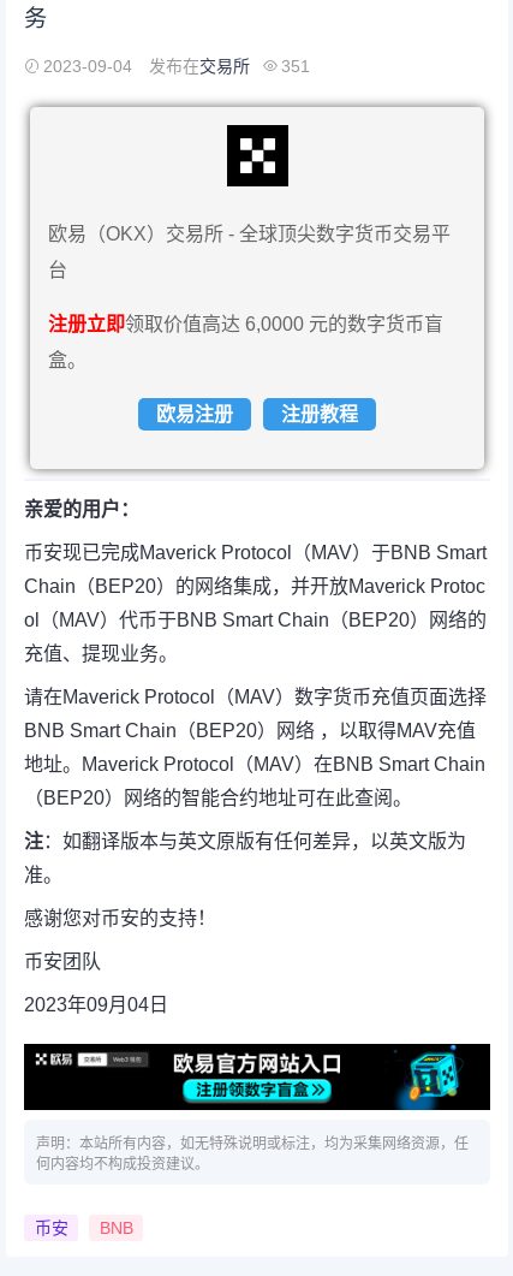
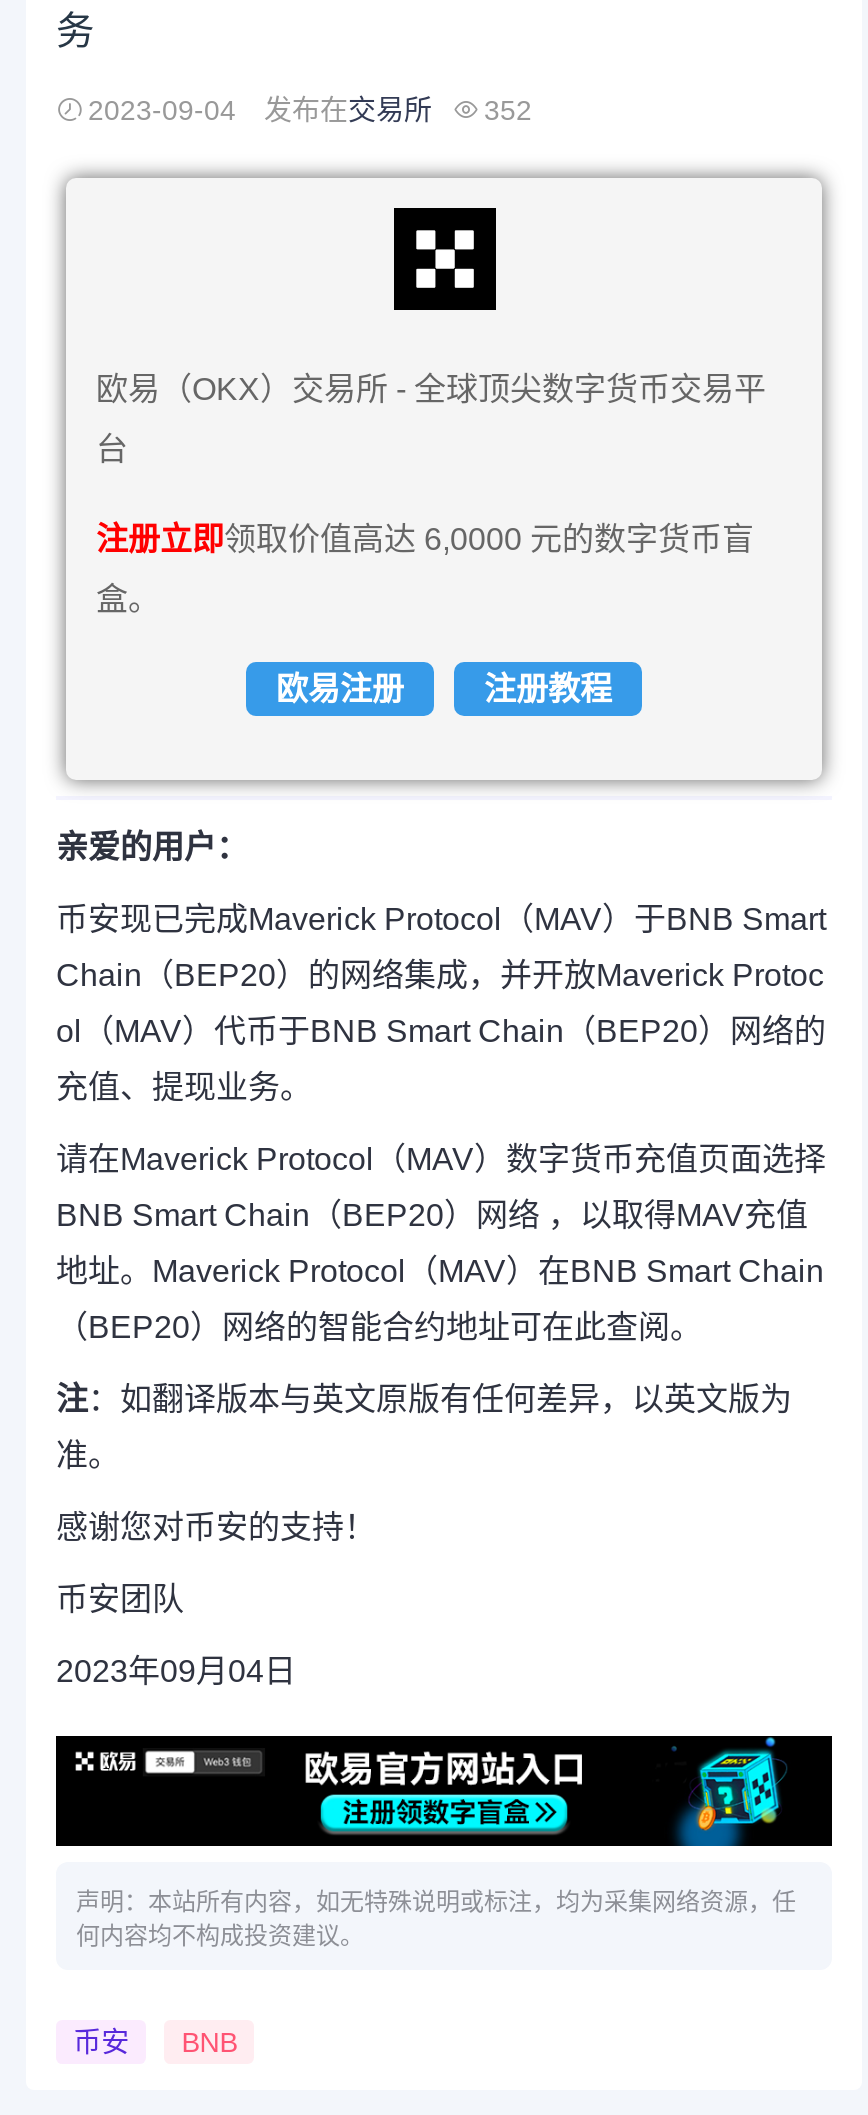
[43,57,310,76] 2023-09-04 发布在交易所 351 -> [88,94,532,126] 2023-09-04 发布在交易所 352

